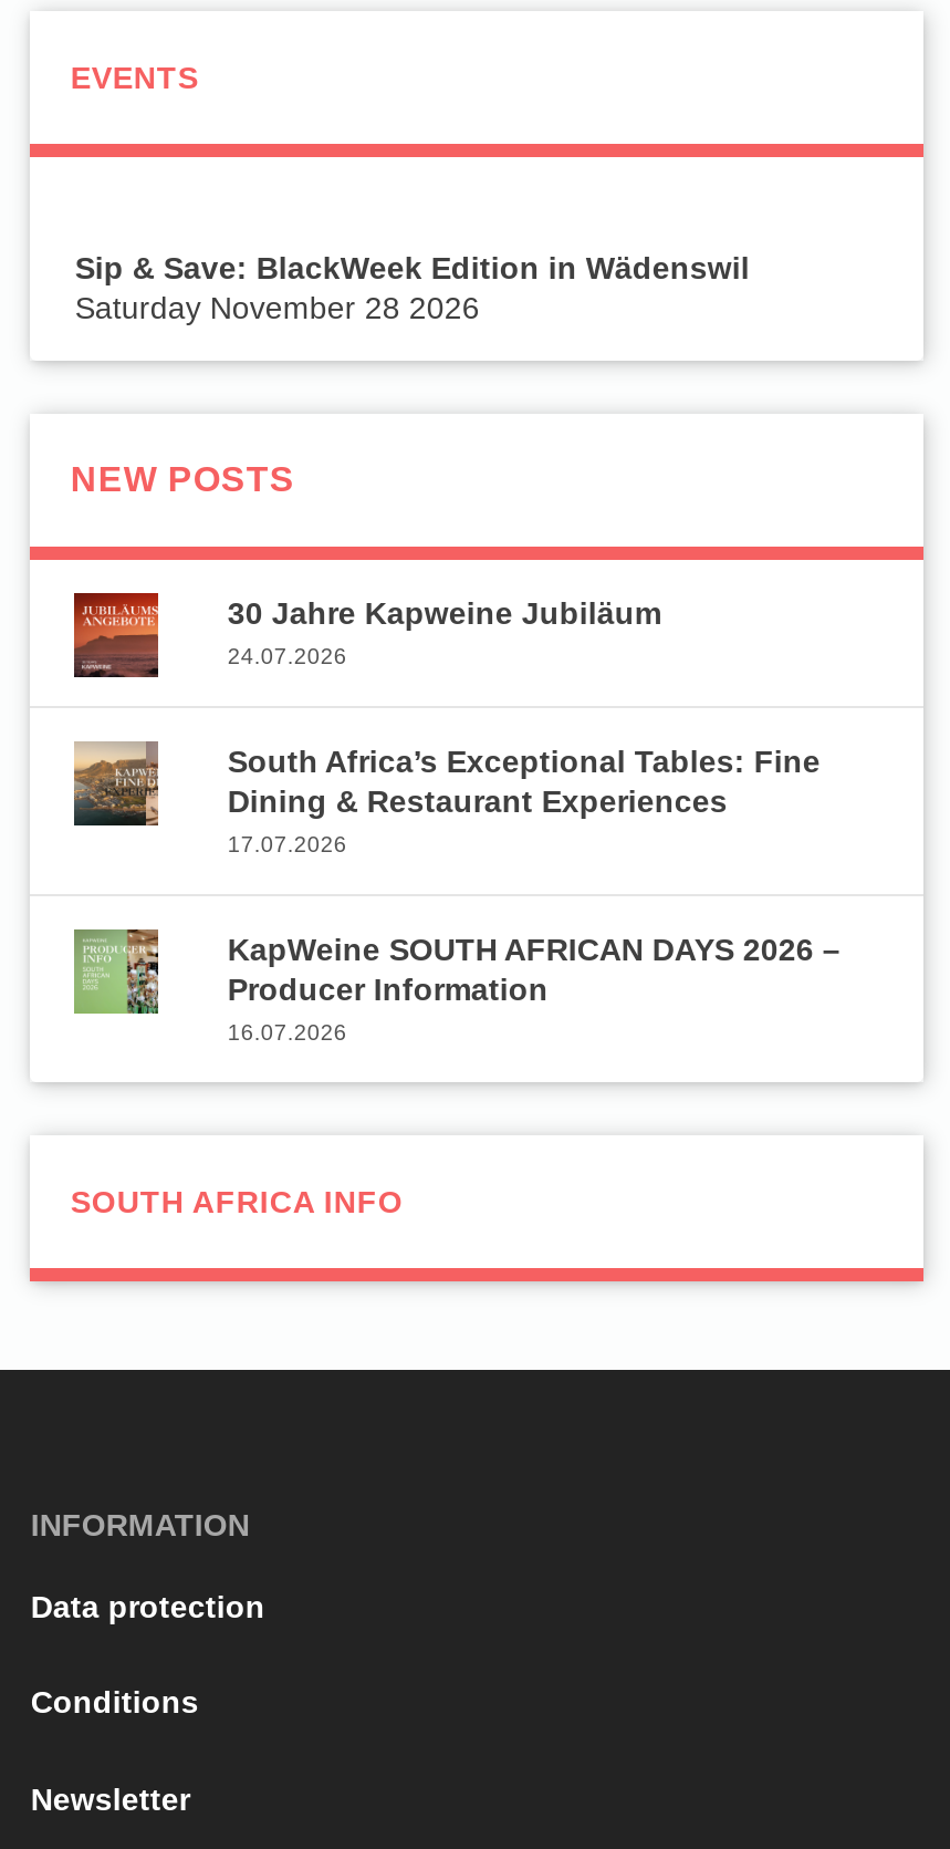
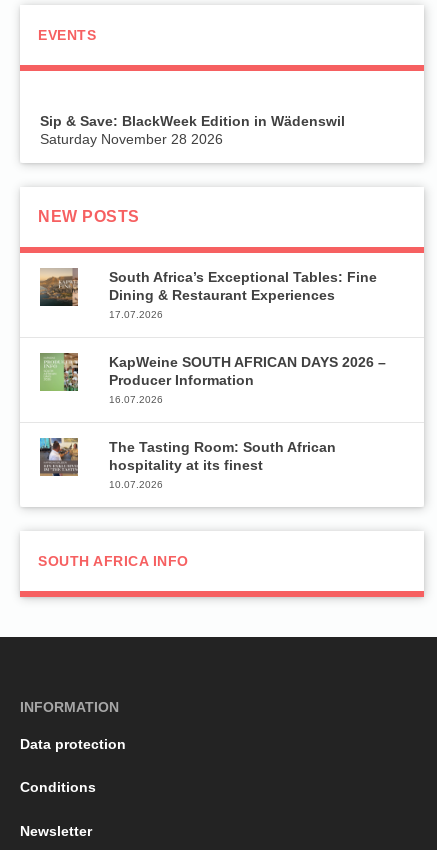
[72,591,661,679] [image] | 30 Jahre Kapweine Jubiläum | 24.07.2026 -> none
moved [70,744,840,1045] -> [38,269,386,405]: [image] | South Africa’s Exceptional Tables: Fine | Dining & Restaurant Experiences | 17.07.2026 | KapWeine SOUTH AFRICAN DAYS 2026 – | Producer Information | 16.07.2026
none -> [39,437,336,490] [image] | The Tasting Room: South African | hospitality at its finest | 10.07.2026

